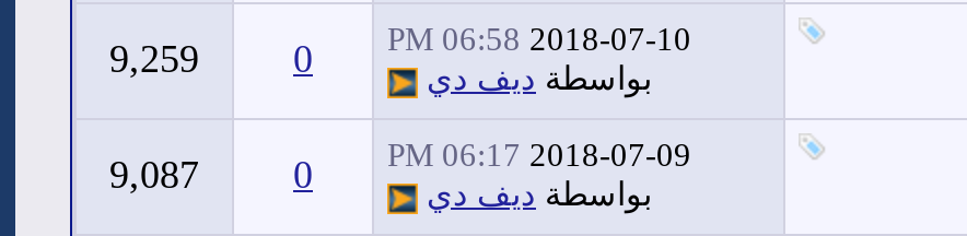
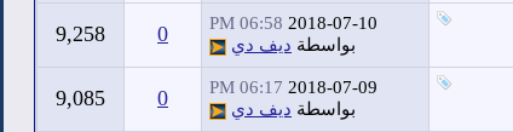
[109,37,199,81] 9,259 -> [56,22,105,46] 9,258
[109,153,199,197] 9,087 -> [56,86,105,110] 9,085

